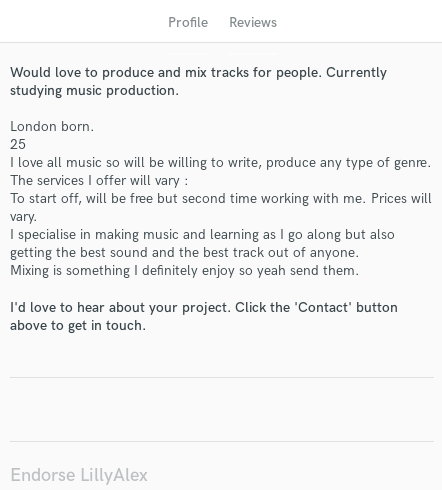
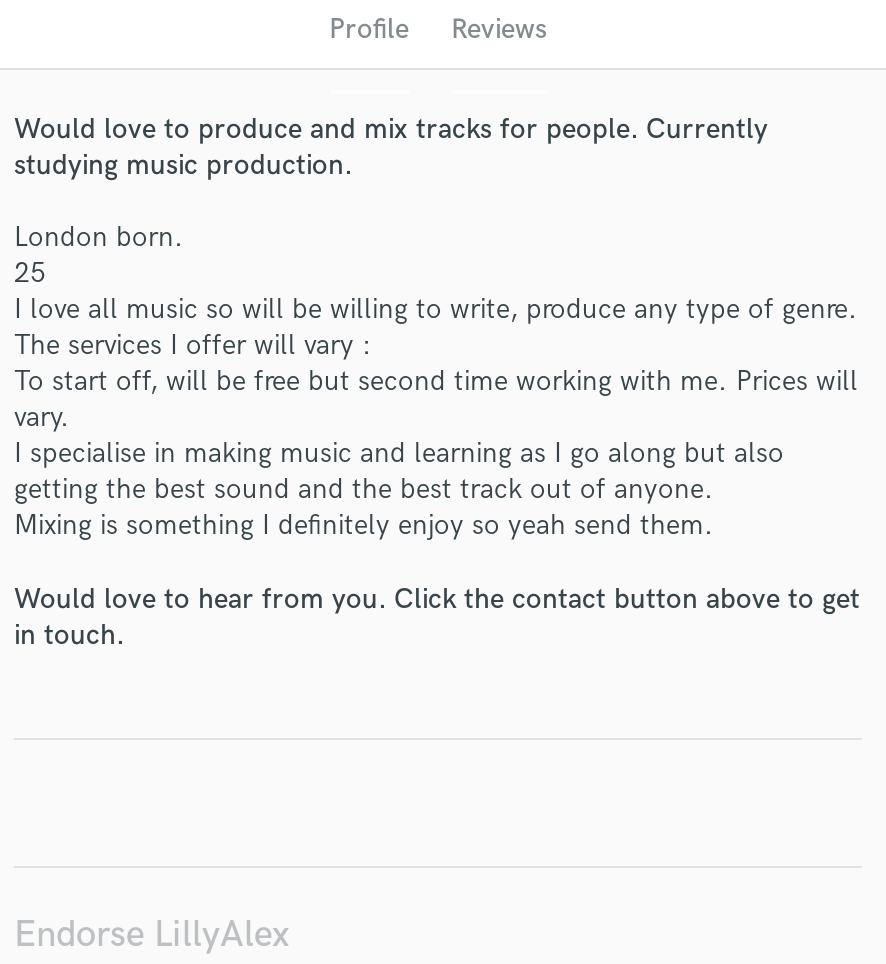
[10,299,398,334] I'd love to hear about your project. Click the 'Contact' button | above to get in touch. -> [14,581,860,651] Would love to hear from you. Click the contact button above to get | in touch.

